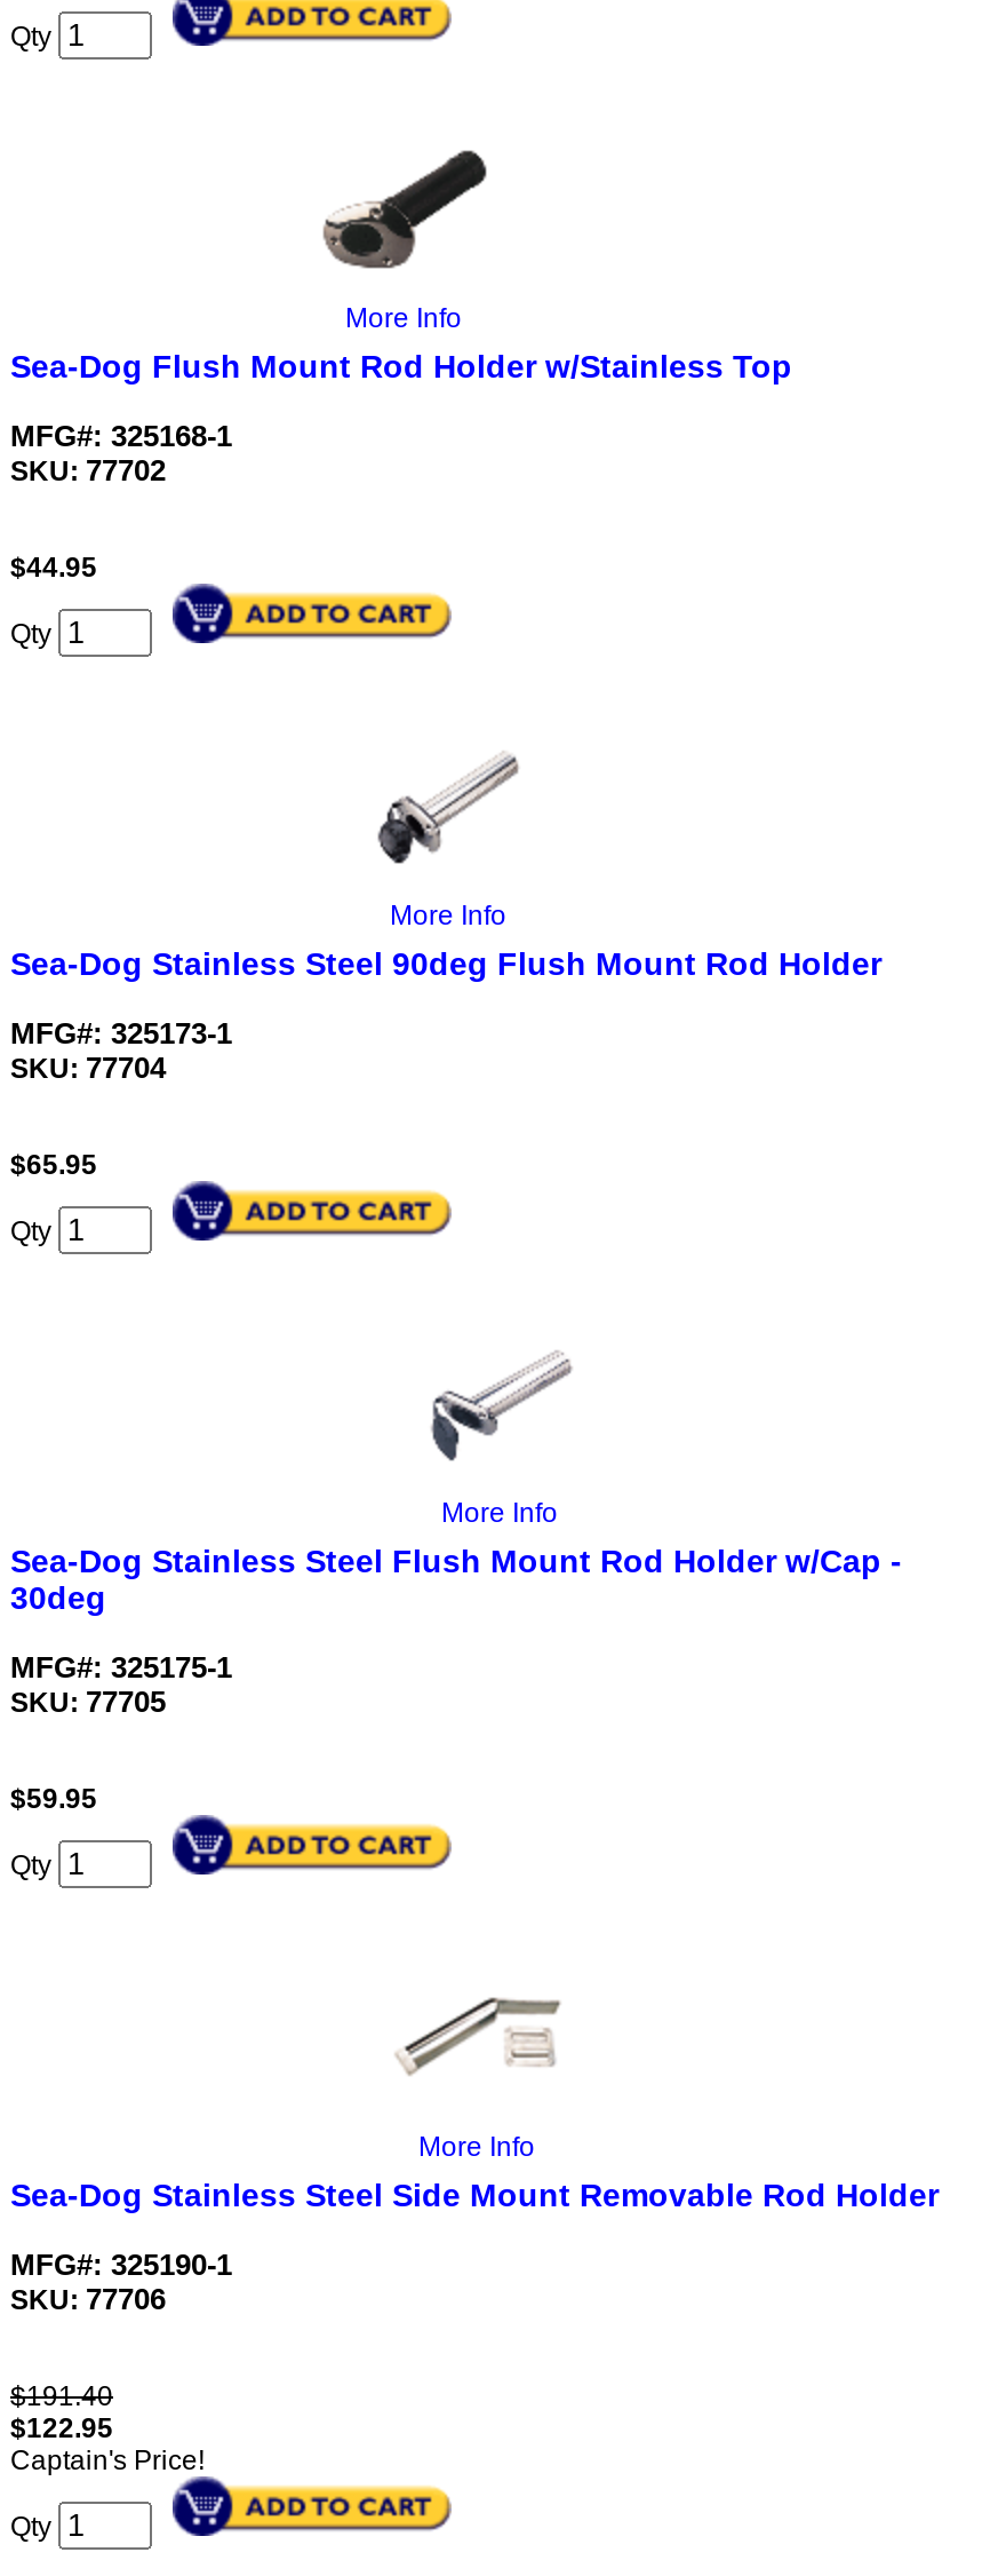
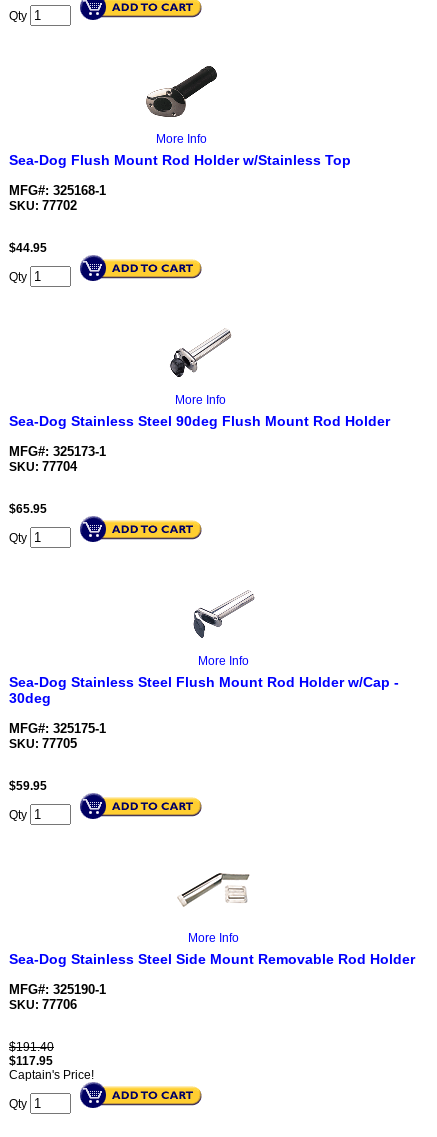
[10,2413,113,2445] $122.95 -> [9,1054,53,1068] $117.95

